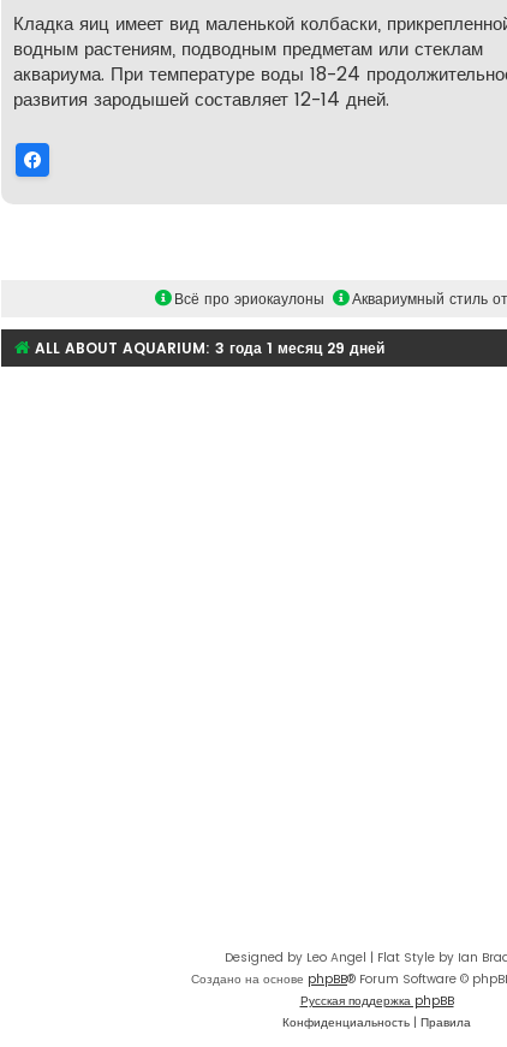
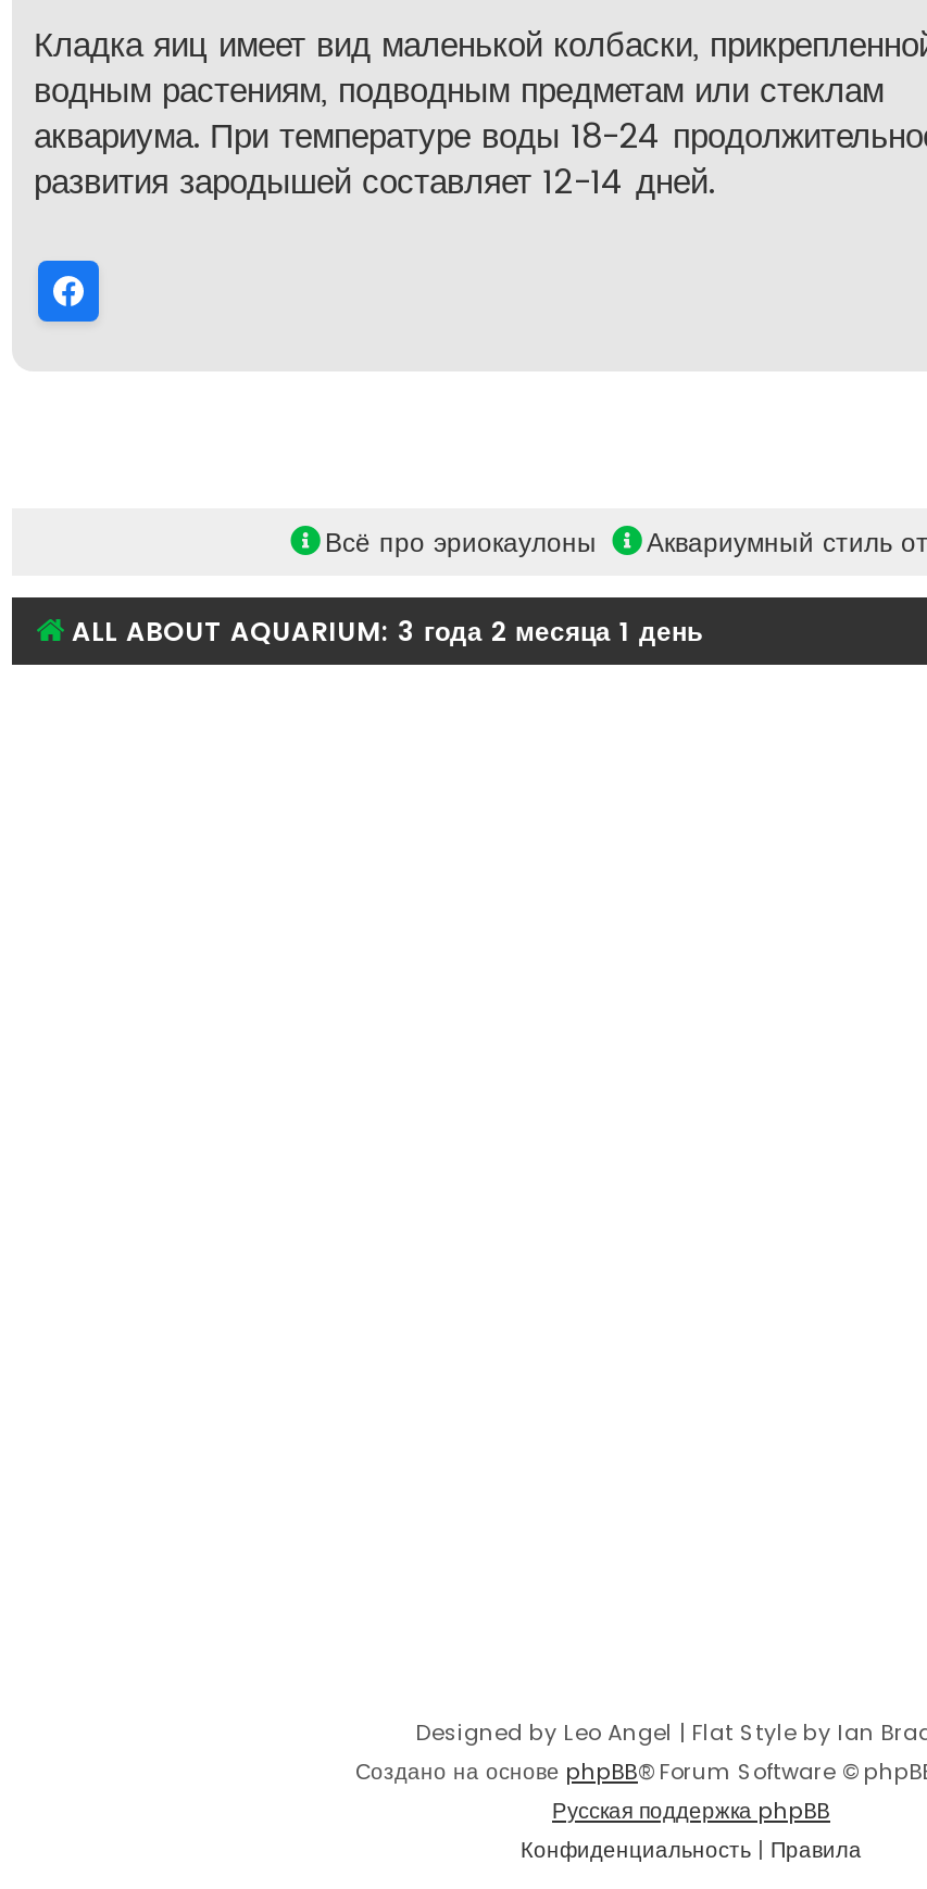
[34,338,384,358] ALL ABOUT AQUARIUM: 3 года 1 месяц 29 дней -> [72,613,702,650] ALL ABOUT AQUARIUM: 3 года 2 месяца 1 день

